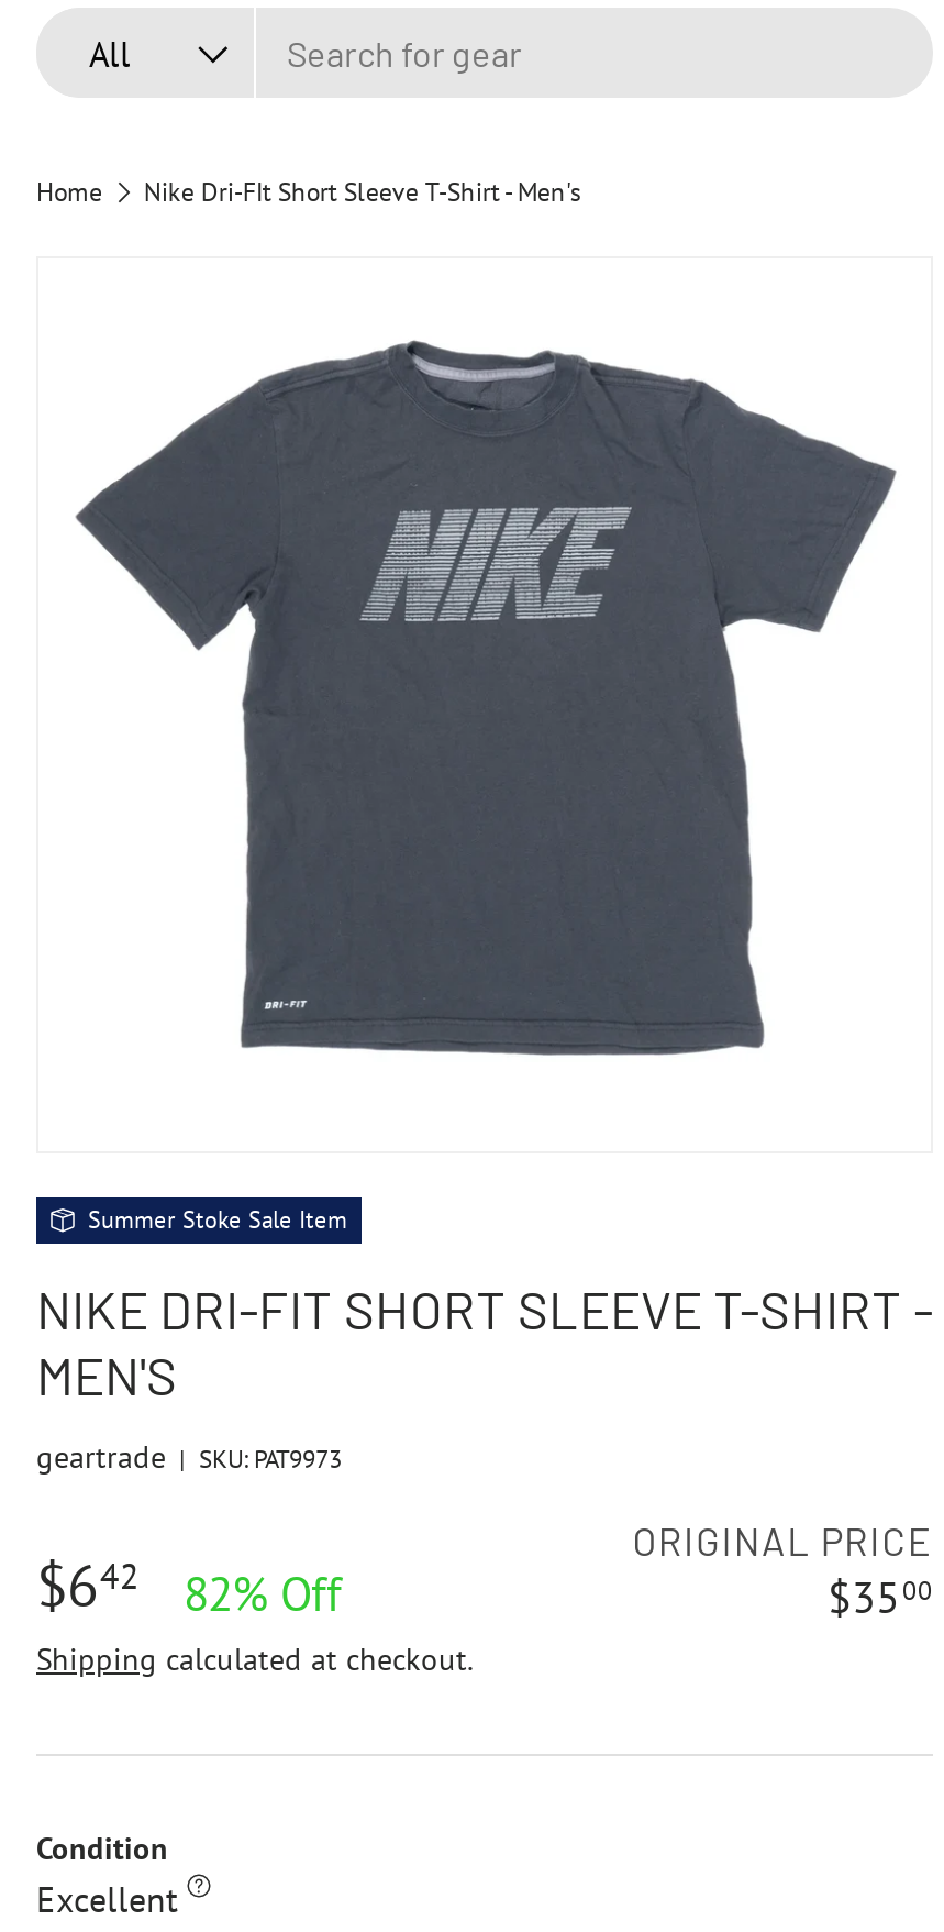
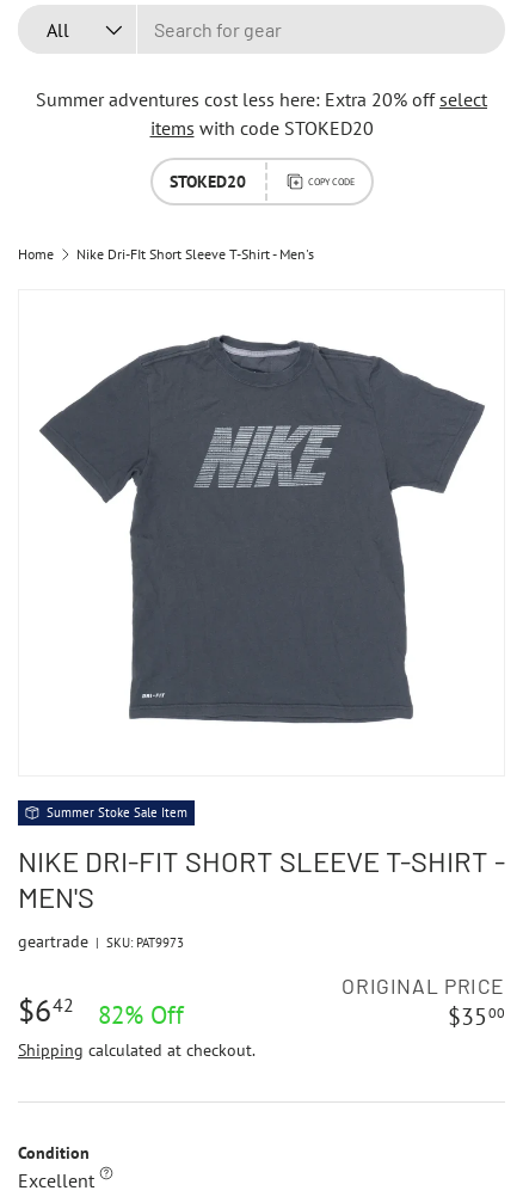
none -> [36,87,487,192] Summer adventures cost less here: Extra 20% off select | items with code STOKED20 | STOKED20 | COPY CODE

